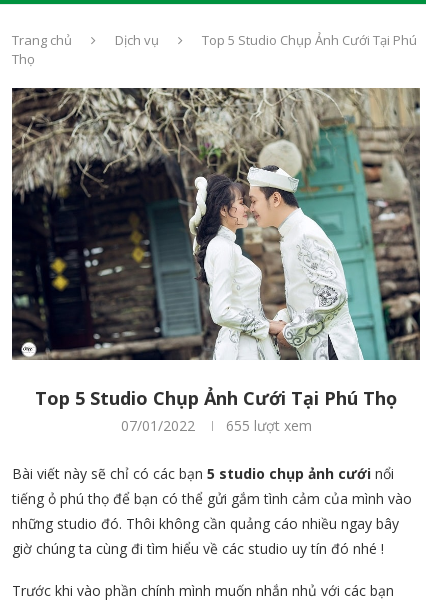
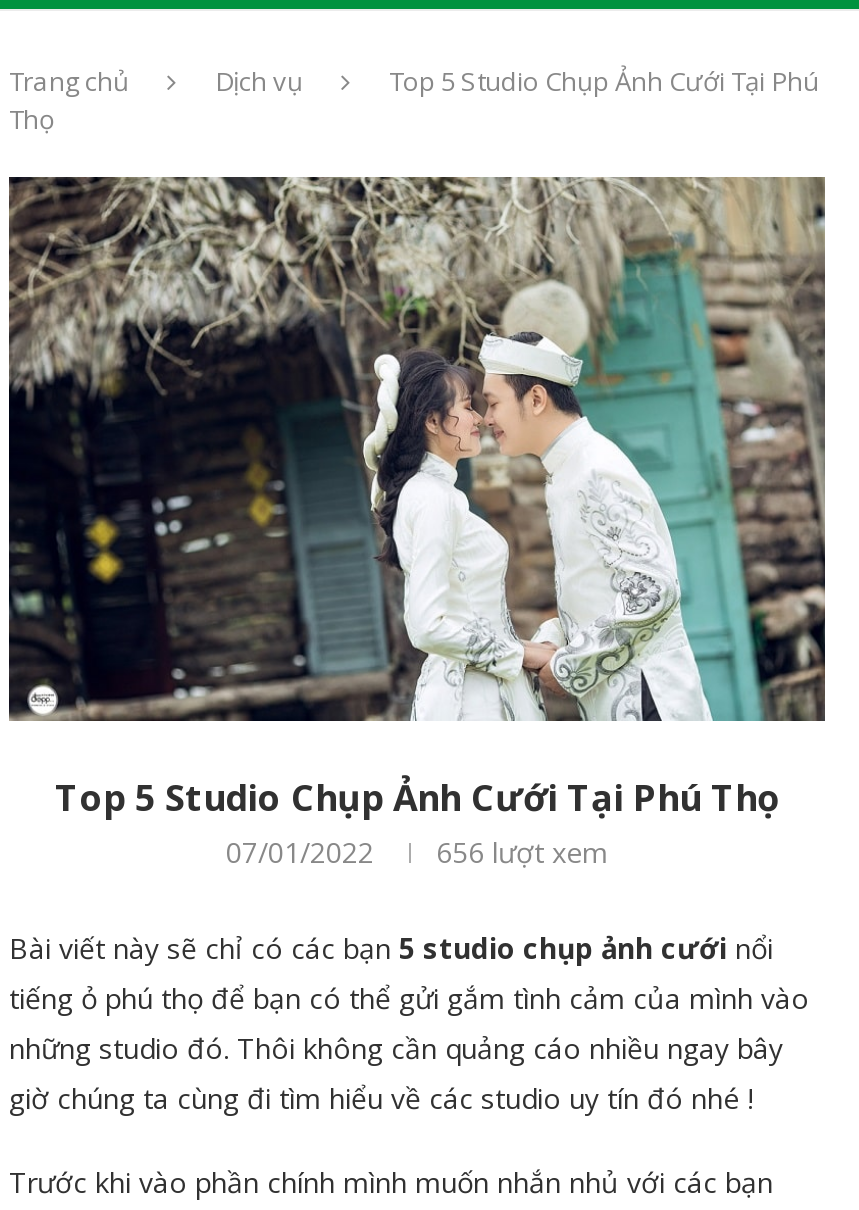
[120,416,311,435] 07/01/2022 655 lượt xem -> [226,833,608,871] 07/01/2022 656 lượt xem

